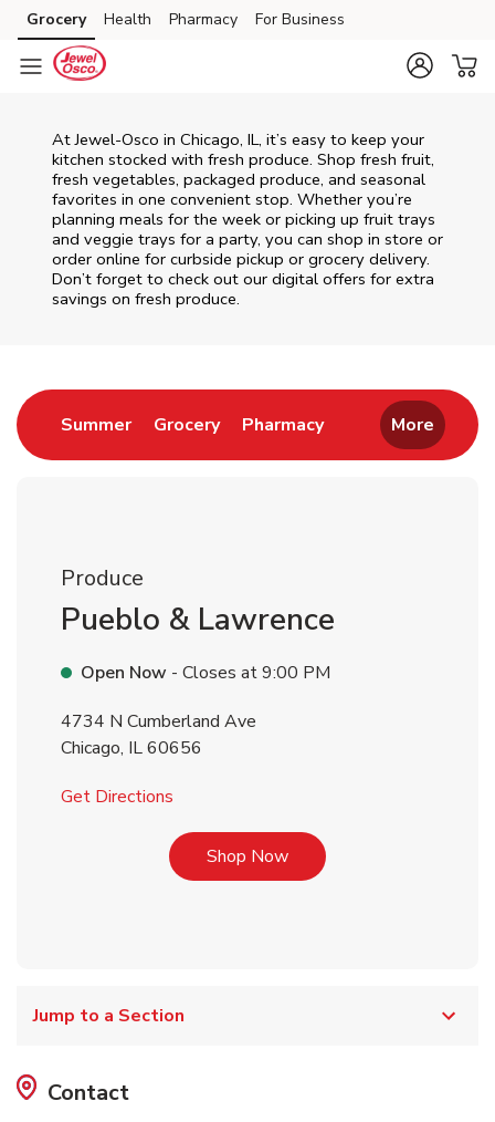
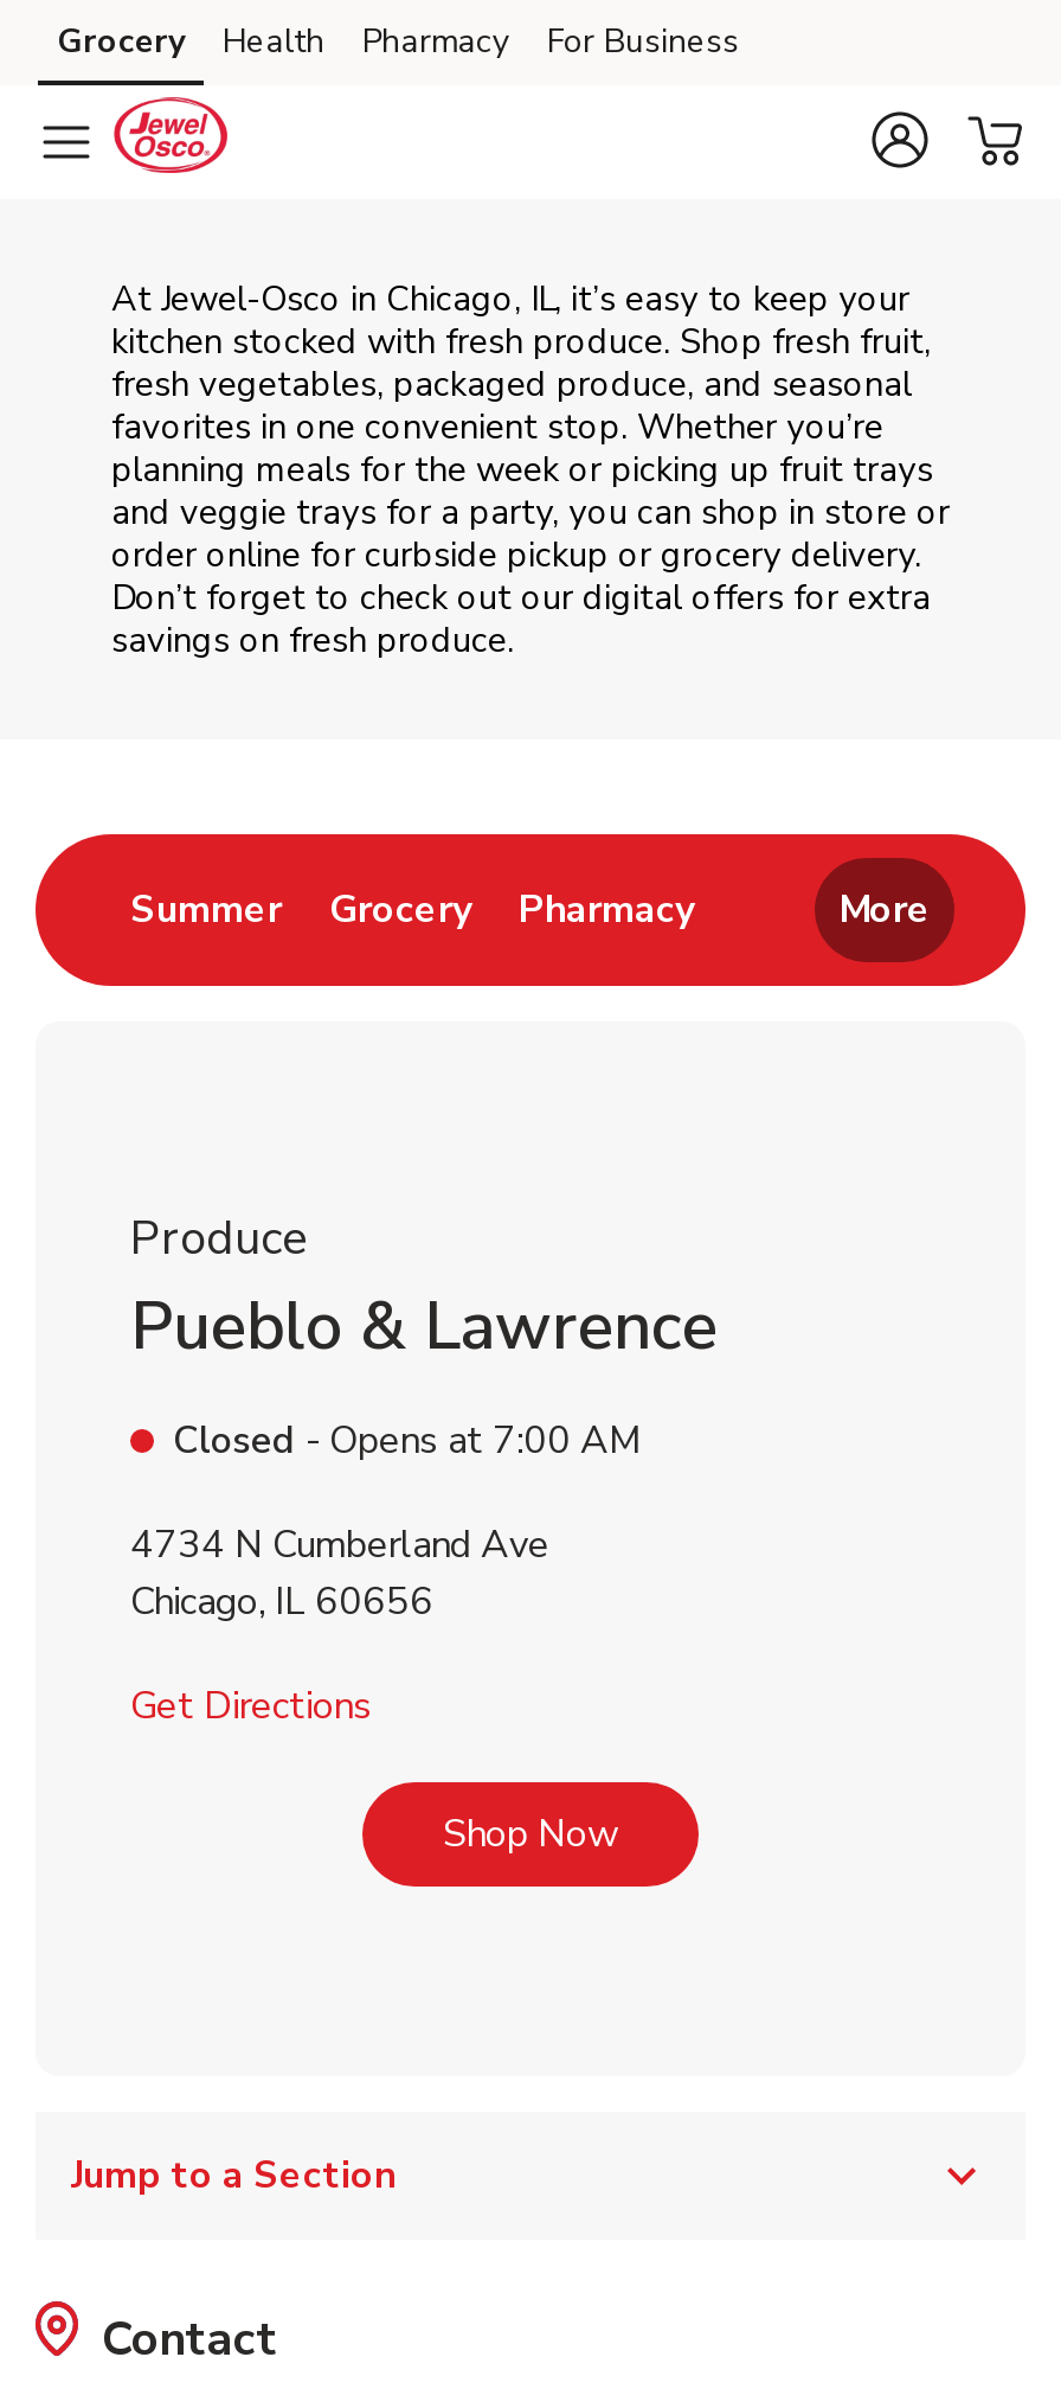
[81,661,330,685] Open Now - Closes at 9:00 PM -> [173,1415,642,1467] Closed - Opens at 7:00 AM

